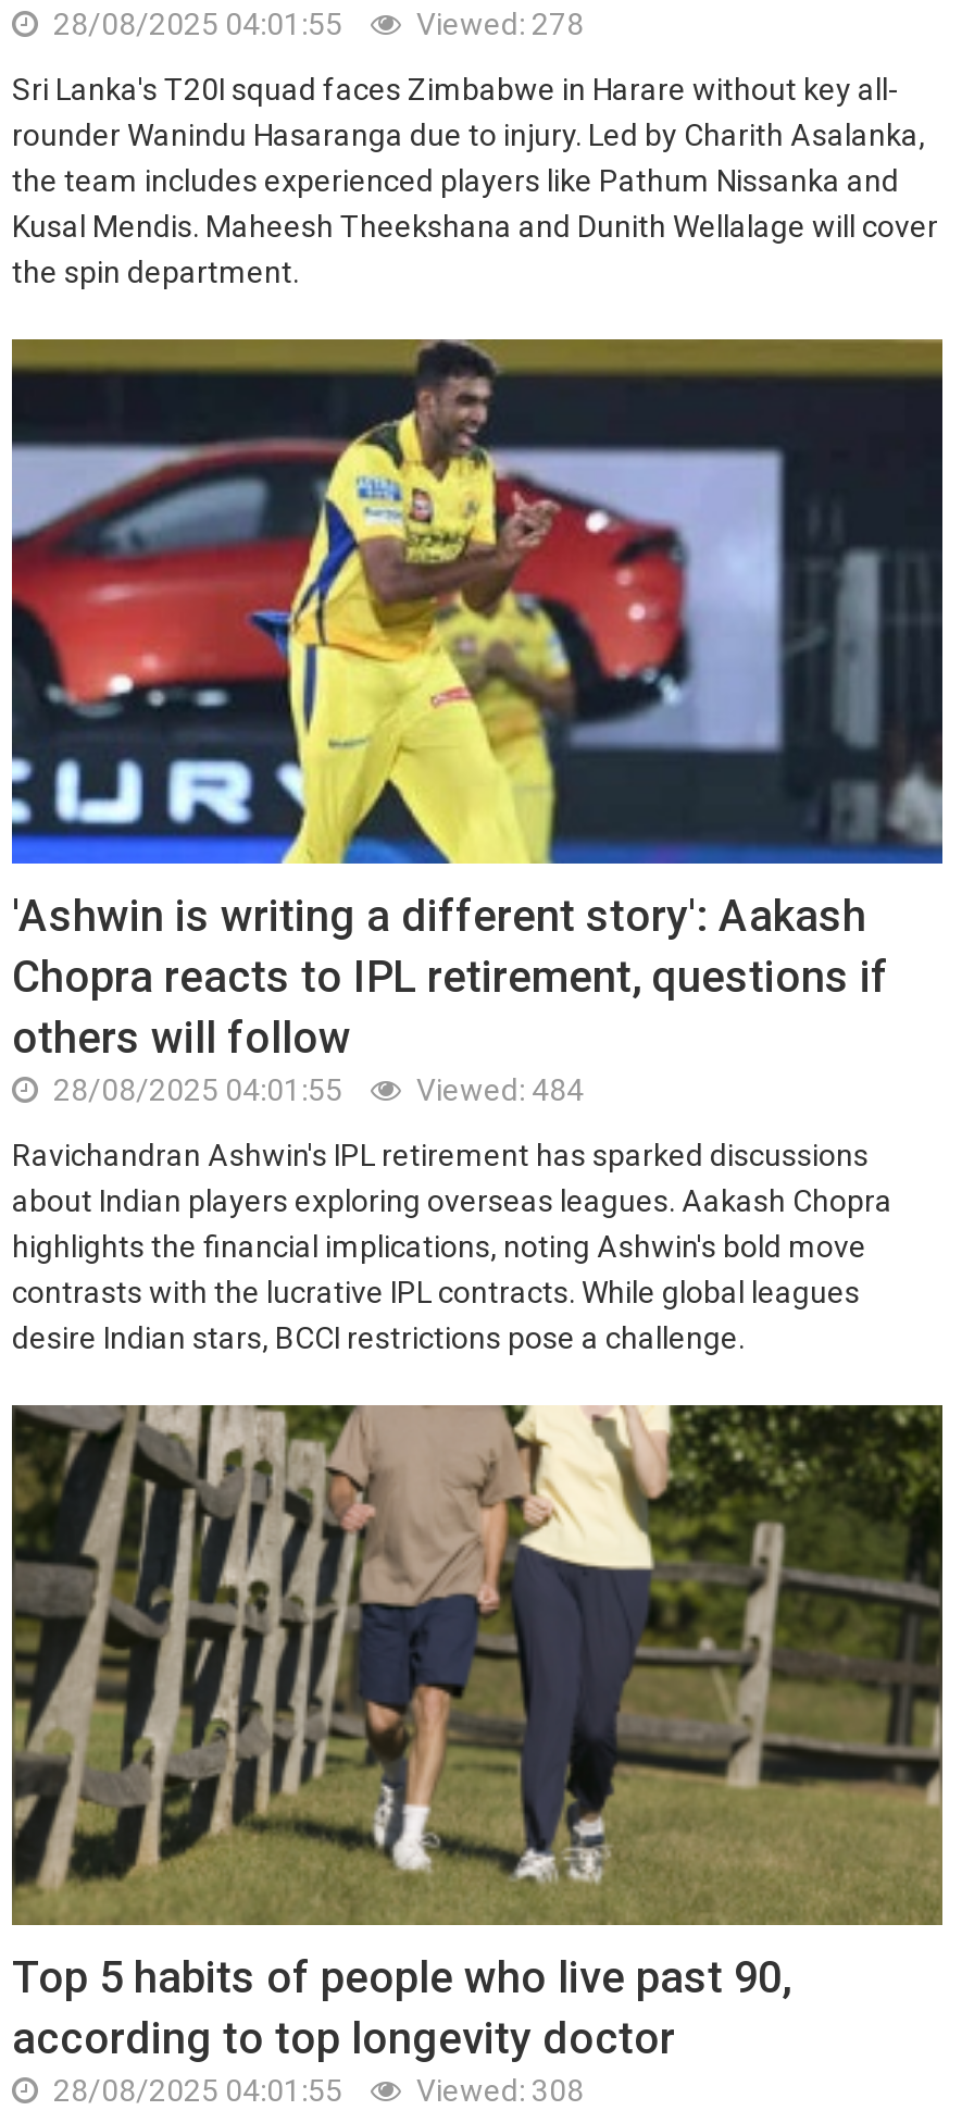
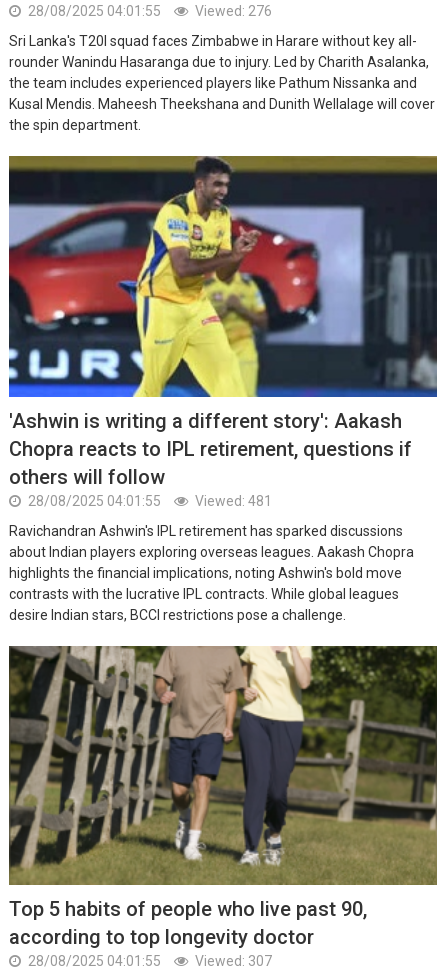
[47,6,584,41] 28/08/2025 04:01:55 Viewed: 278 -> [25,3,272,19] 28/08/2025 04:01:55 Viewed: 276
[47,1072,584,1107] 28/08/2025 04:01:55 Viewed: 484 -> [25,493,272,509] 28/08/2025 04:01:55 Viewed: 481
[47,2074,584,2109] 28/08/2025 04:01:55 Viewed: 308 -> [25,953,272,969] 28/08/2025 04:01:55 Viewed: 307

